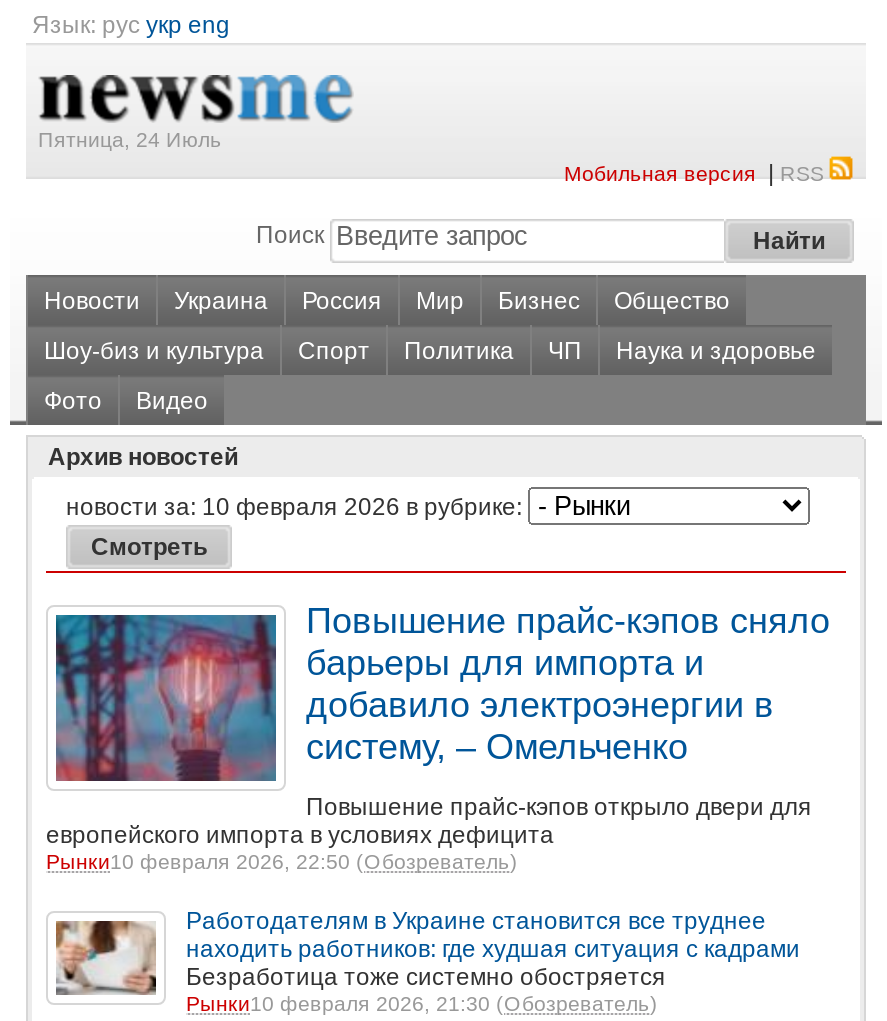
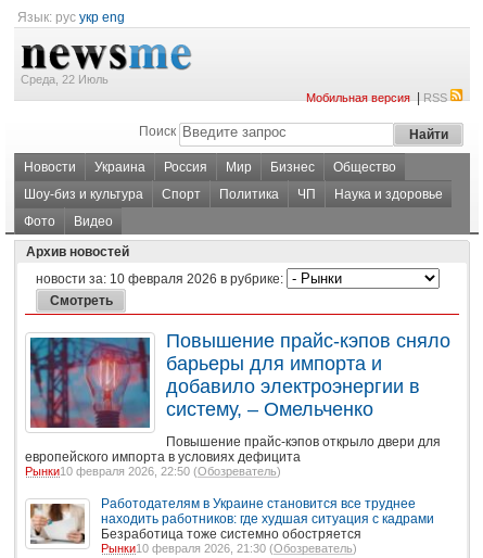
[38,127,222,151] Пятница, 24 Июль -> [21,73,109,86] Среда, 22 Июль

